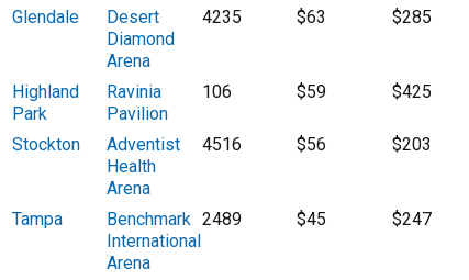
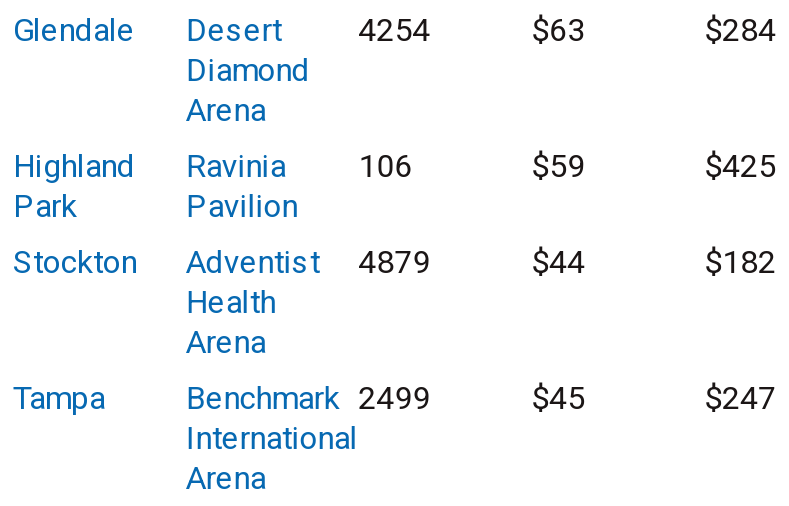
[202,7,241,27] 4235 -> [359,11,431,49] 4254
[392,7,431,27] $285 -> [704,11,776,49] $284
[12,134,241,155] Stockton Adventist 4516 -> [13,243,431,281] Stockton Adventist 4879
[297,134,326,155] $56 -> [531,243,585,281] $44
[392,134,431,155] $203 -> [704,243,776,281] $182
[107,209,241,229] Benchmark 2489 -> [186,379,431,417] Benchmark 2499

